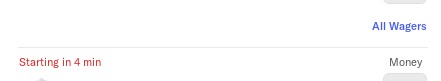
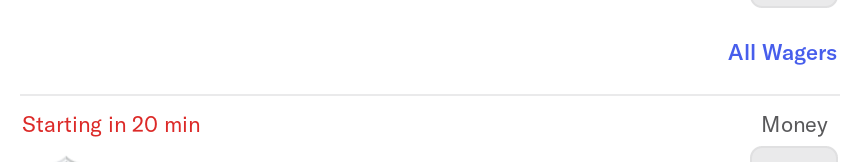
[19,55,101,69] Starting in 4 min -> [22,110,200,138] Starting in 20 min

